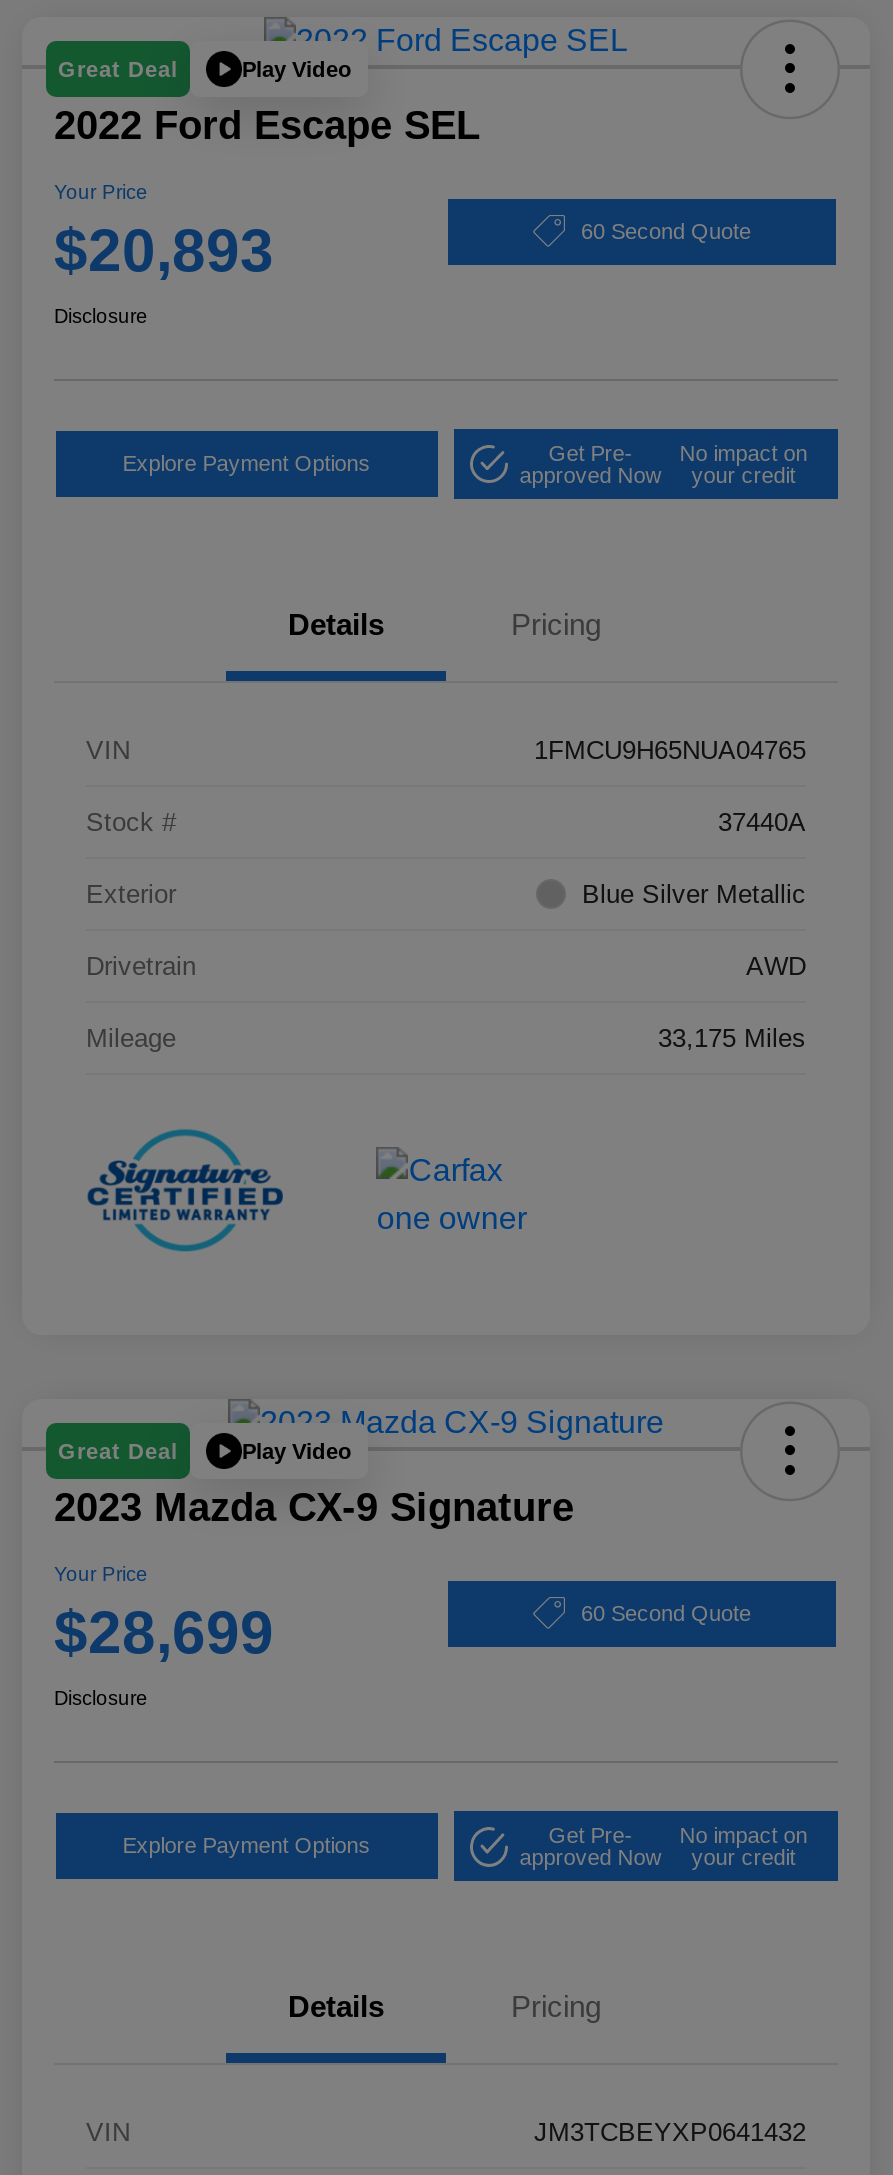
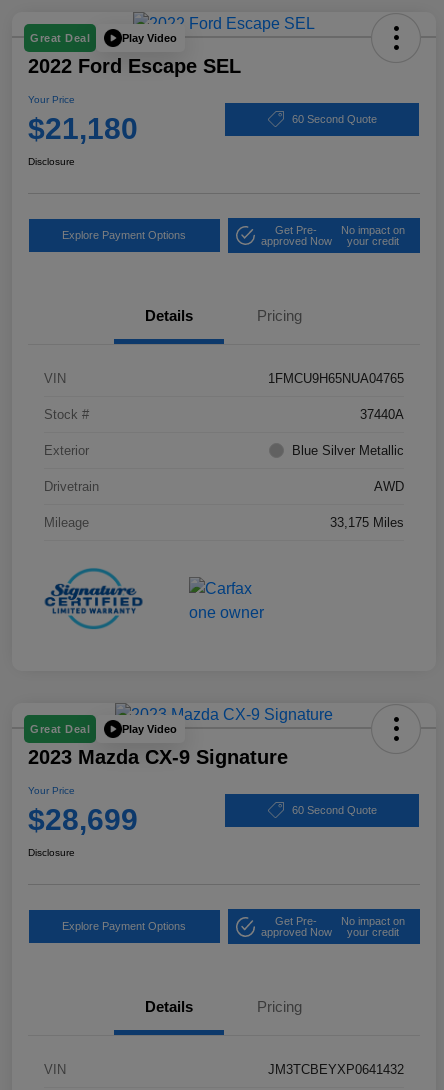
[54,217,274,283] $20,893 -> [28,112,138,145] $21,180

